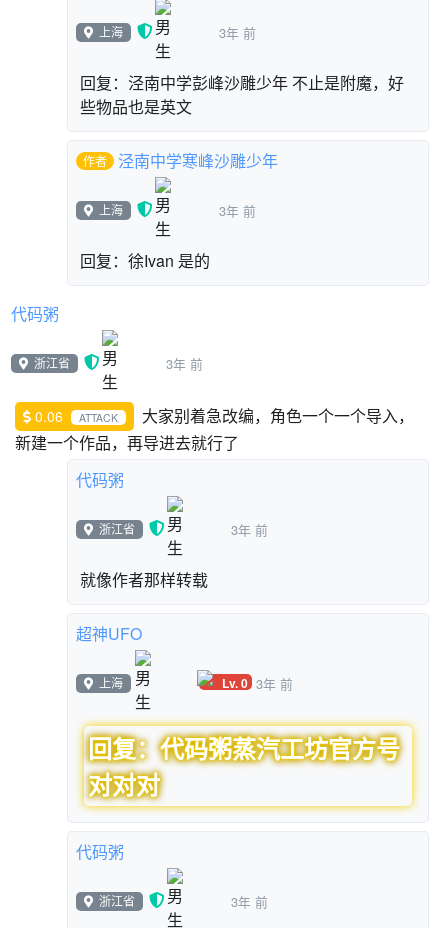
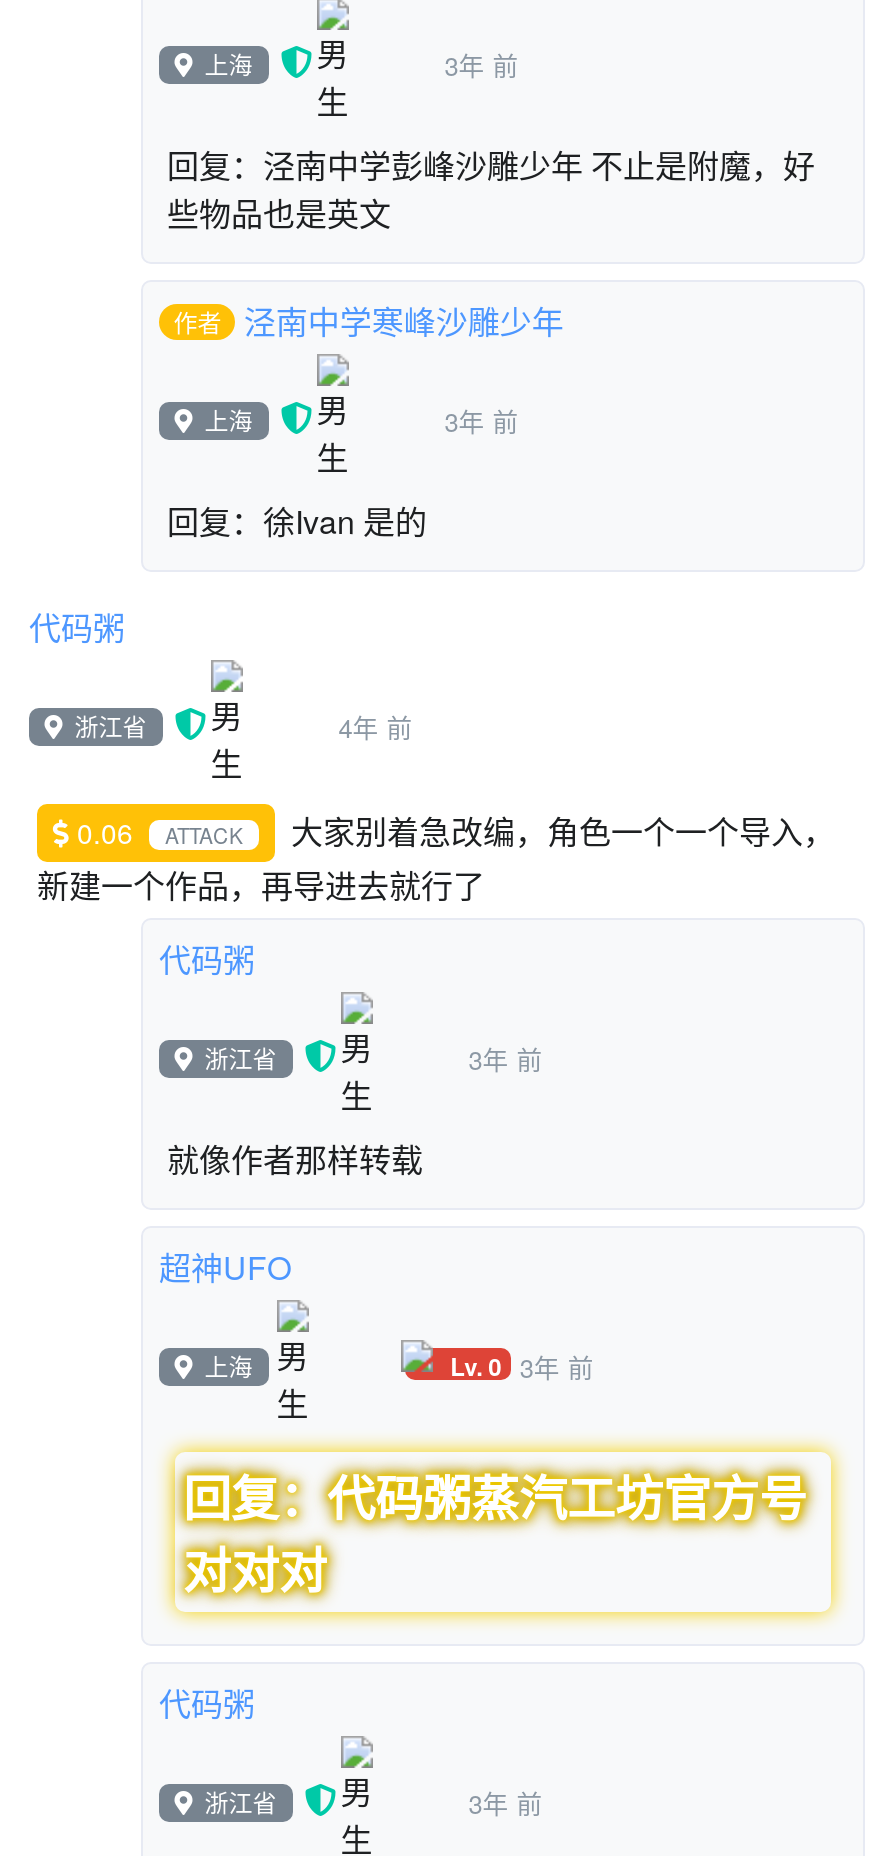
[166,354,203,373] 3年 前 -> [339,709,413,747] 4年 前

